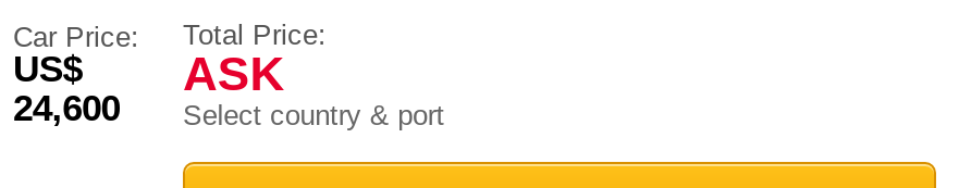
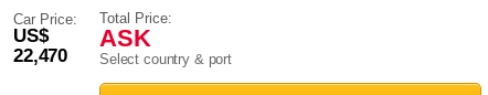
[13,88,444,131] 24,600 Select country & port -> [13,45,232,67] 22,470 Select country & port

